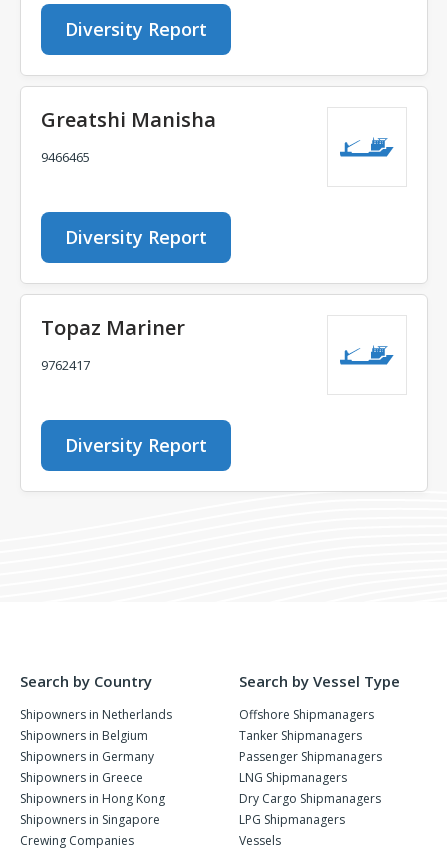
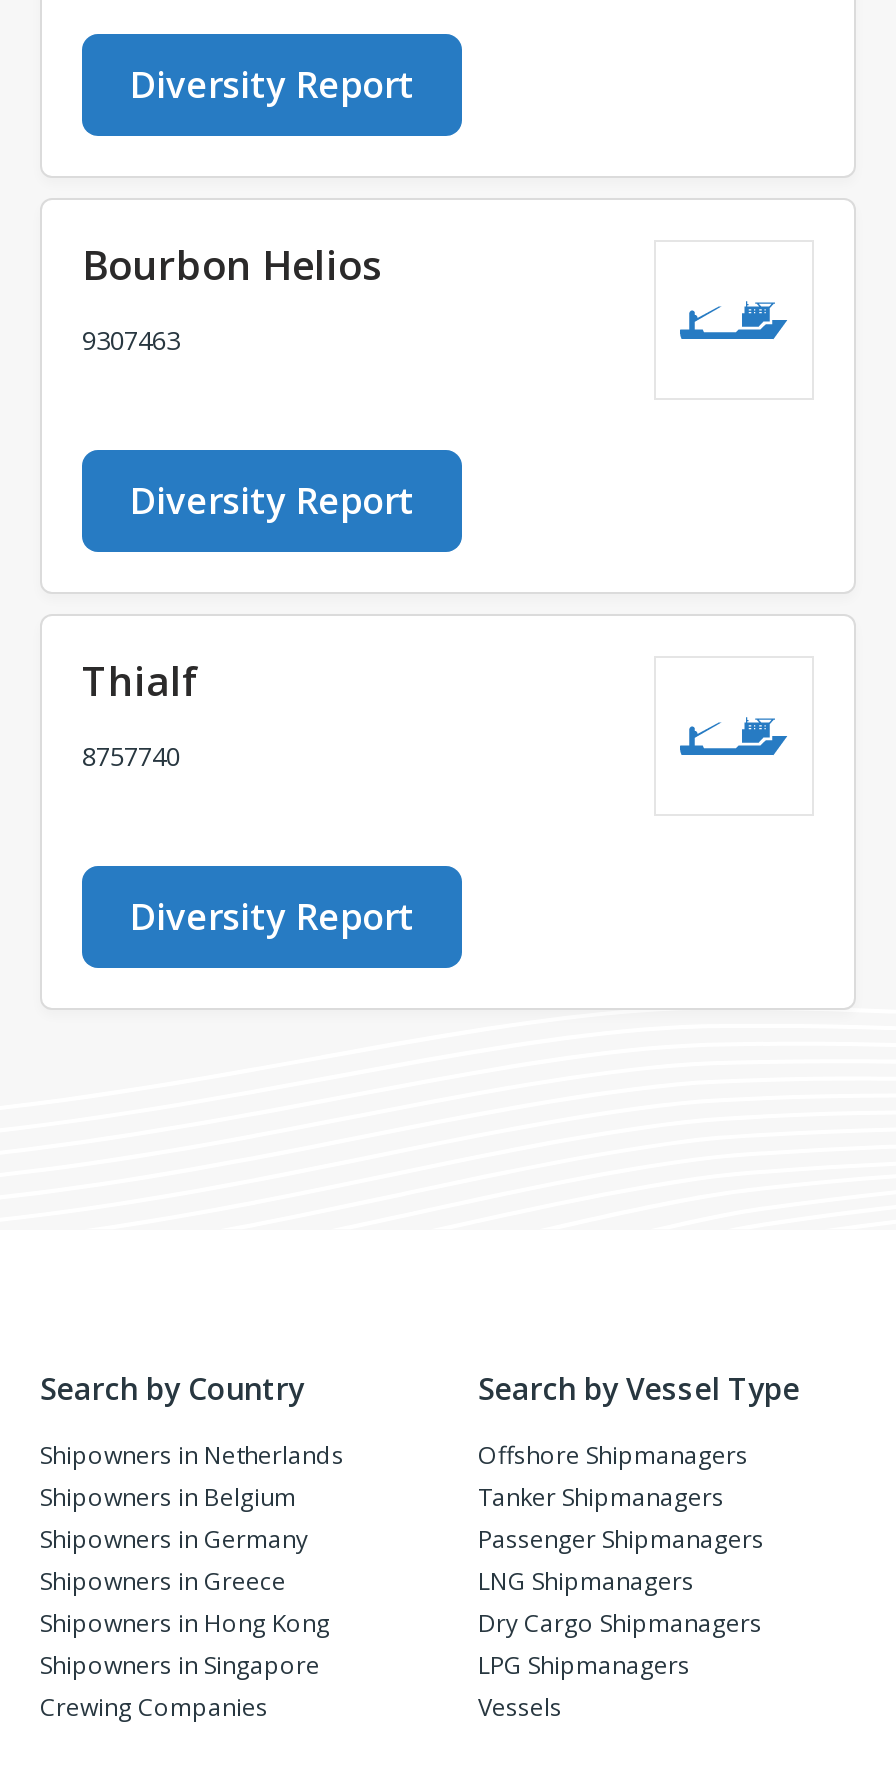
[41,106,216,133] Greatshi Manisha -> [82,238,382,292] Bourbon Helios
[41,148,90,166] 9466465 -> [82,322,180,358] 9307463
[41,314,185,341] Topaz Mariner -> [82,654,200,708] Thialf
[41,356,90,374] 9762417 -> [82,738,180,774] 8757740

